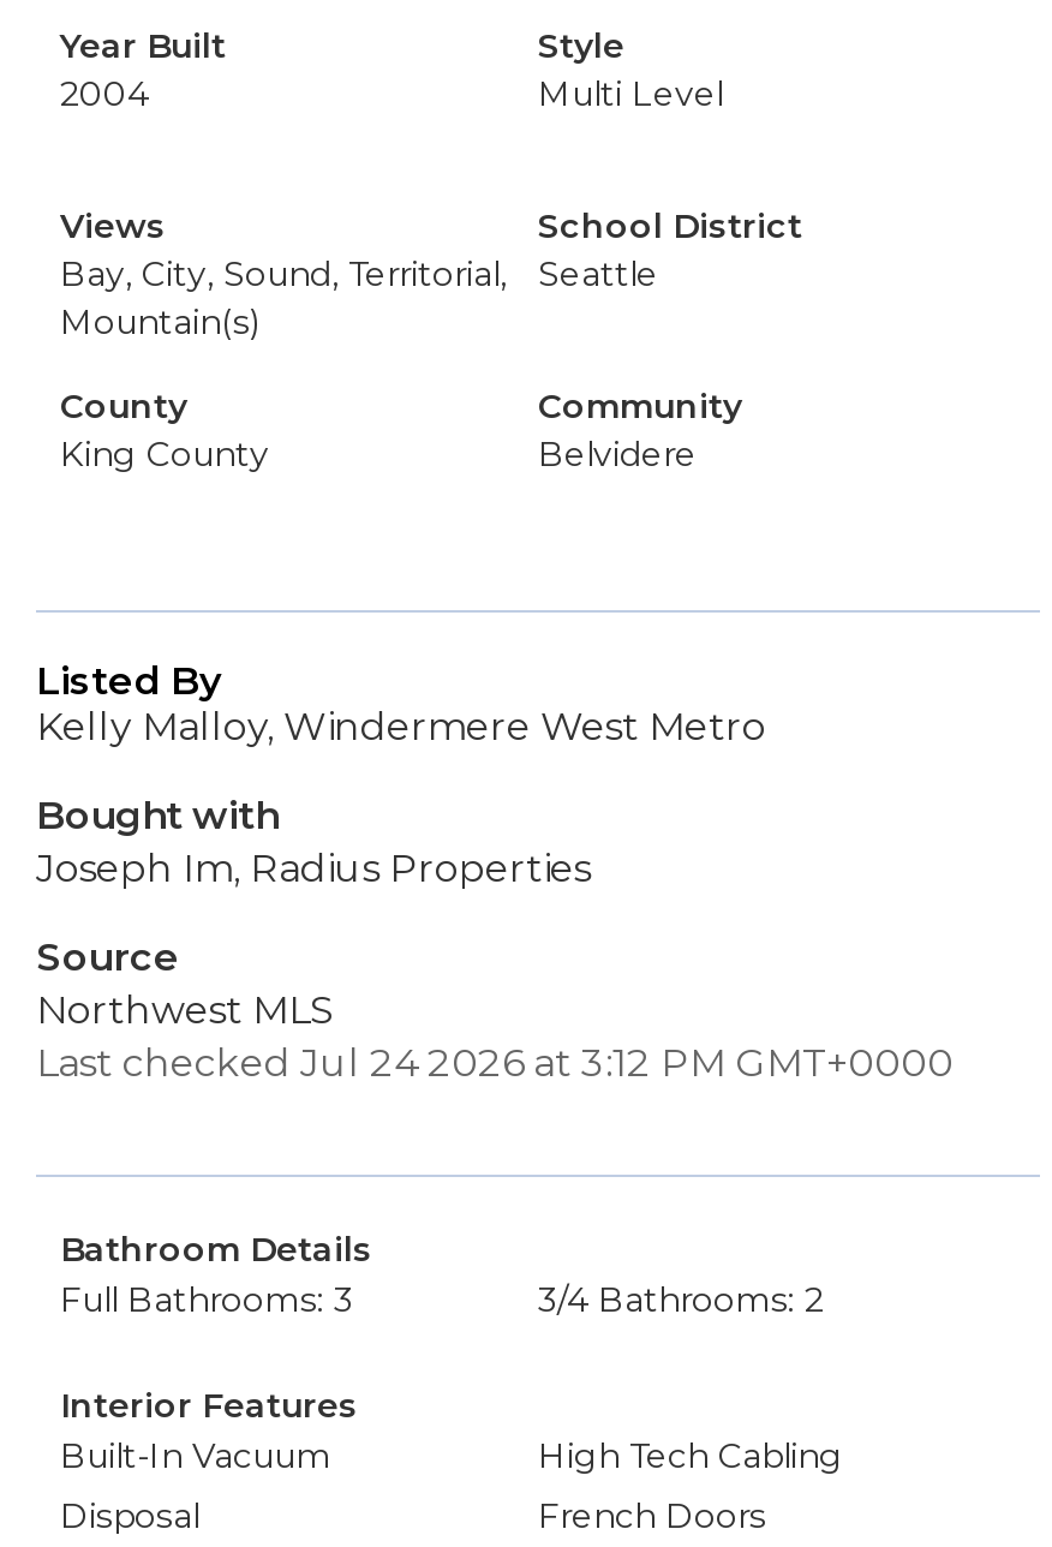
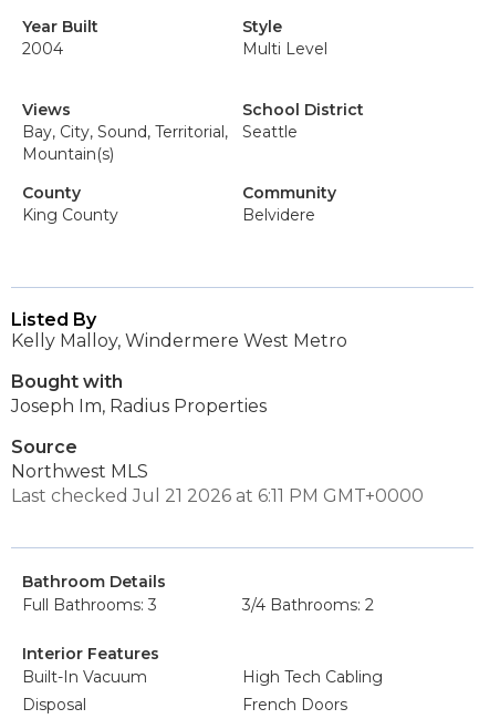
[36,1040,954,1086] Last checked Jul 24 2026 at 3:12 PM GMT+0000 -> [11,485,424,506] Last checked Jul 21 2026 at 6:11 PM GMT+0000

